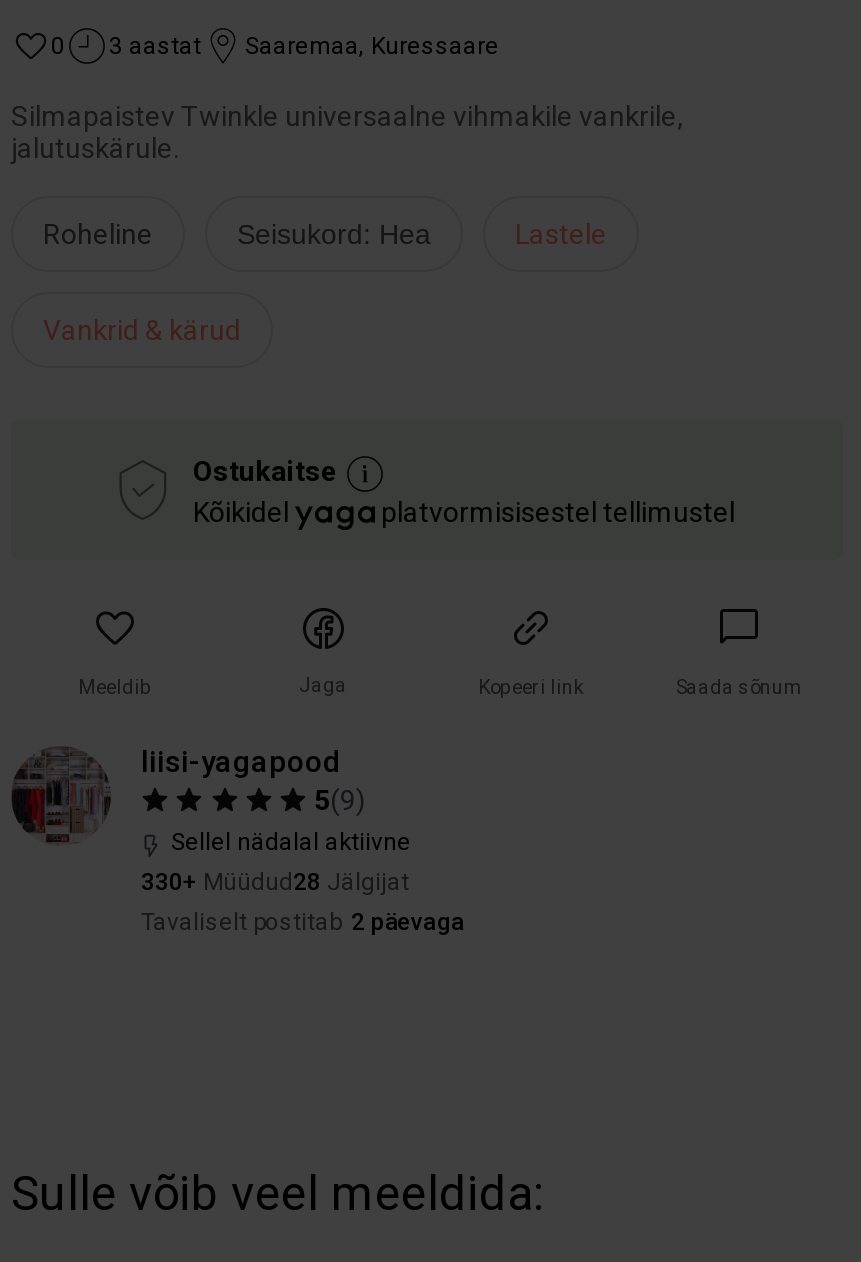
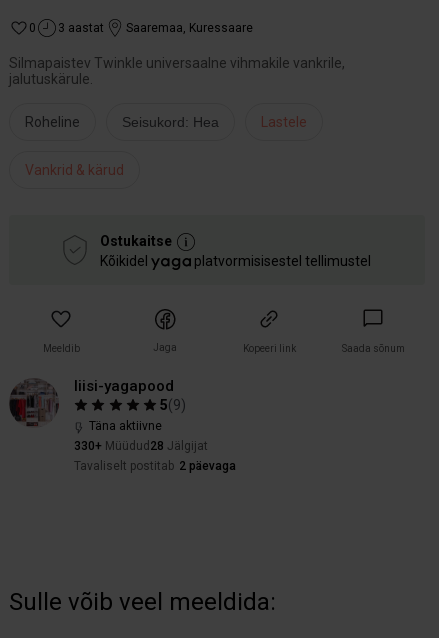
[171,828,411,856] Sellel nädalal aktiivne -> [89,419,162,433] Täna aktiivne

